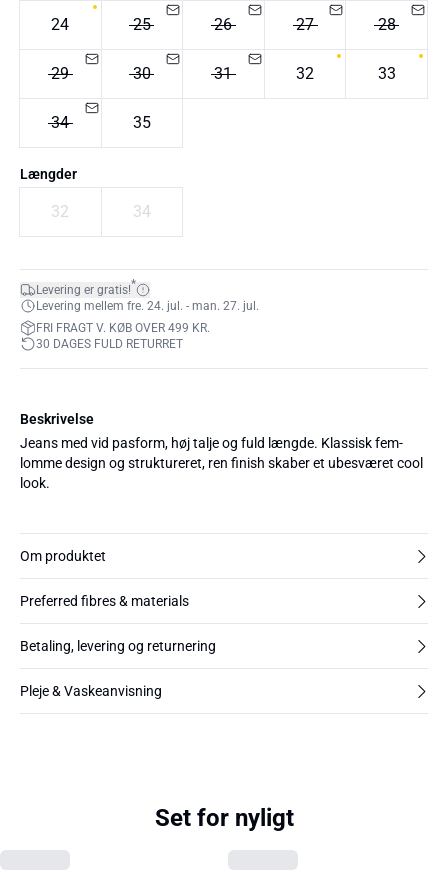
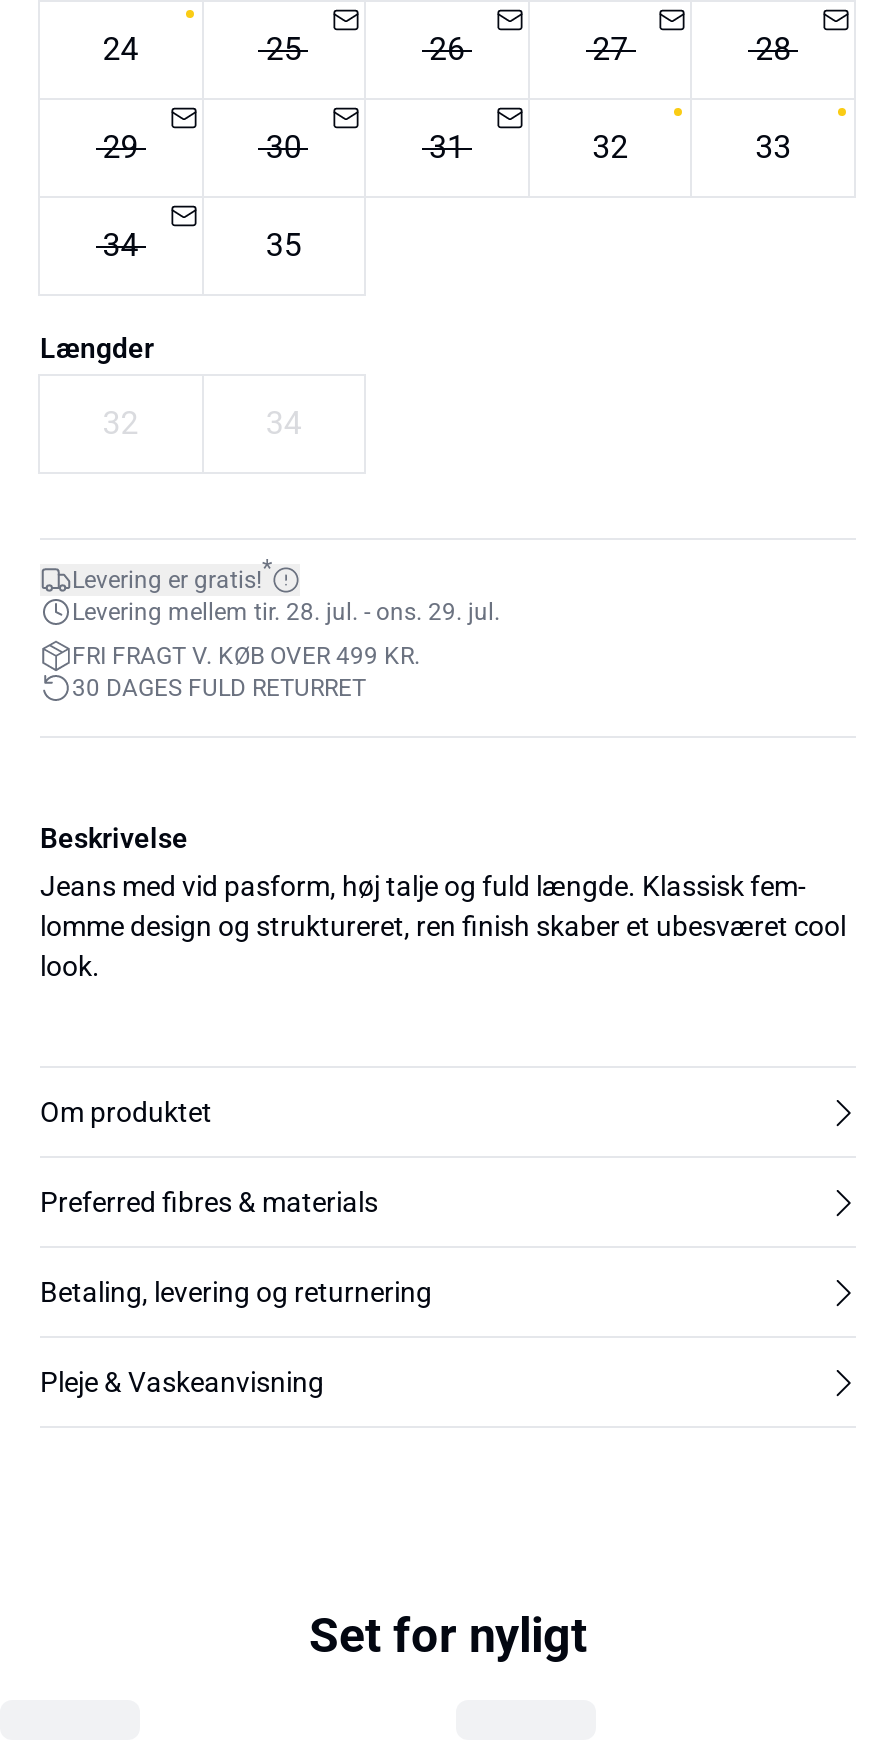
[36,299,259,313] Levering mellem fre. 24. jul. - man. 27. jul. -> [72,598,500,626] Levering mellem tir. 28. jul. - ons. 29. jul.

